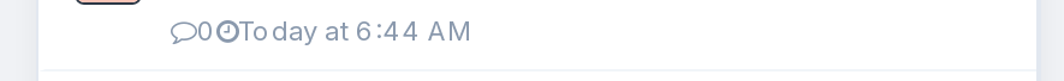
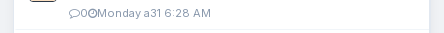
[197,14,471,48] 0 Today at 6:44 AM -> [80,6,211,20] 0 Monday a31 6:28 AM

